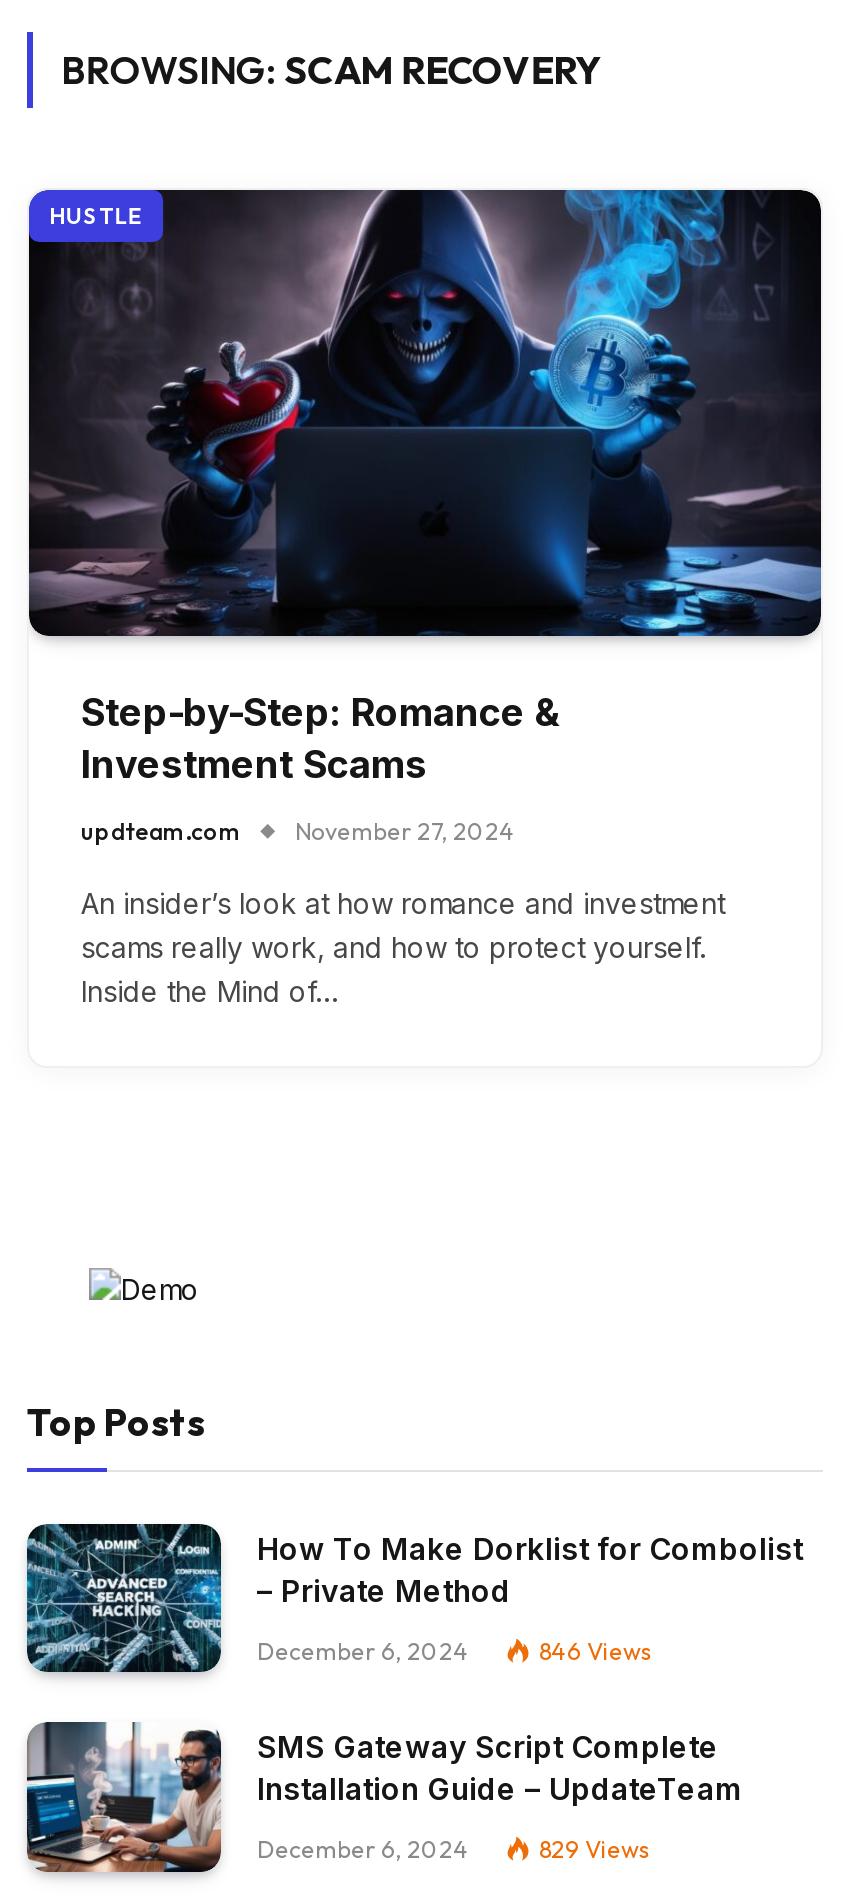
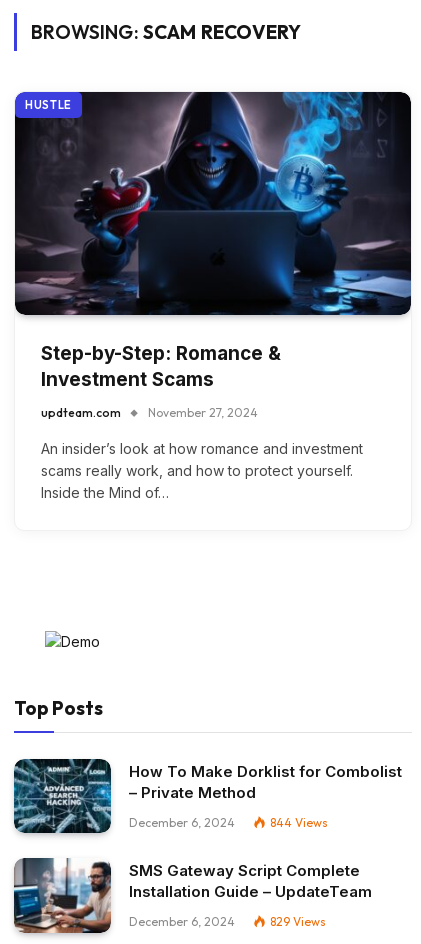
[539,1636,653,1666] 846 Views -> [270,815,328,830] 844 Views

